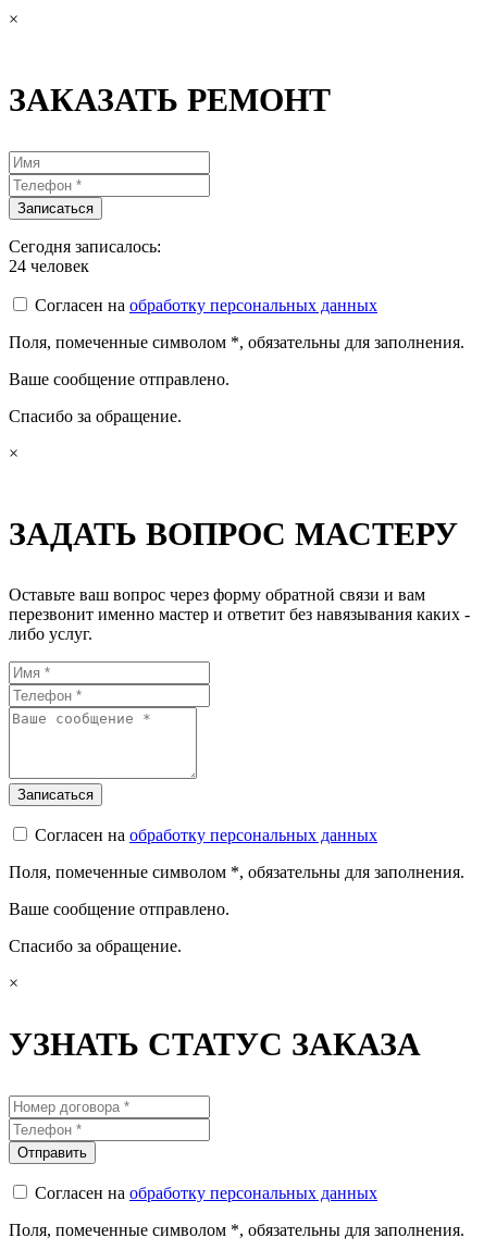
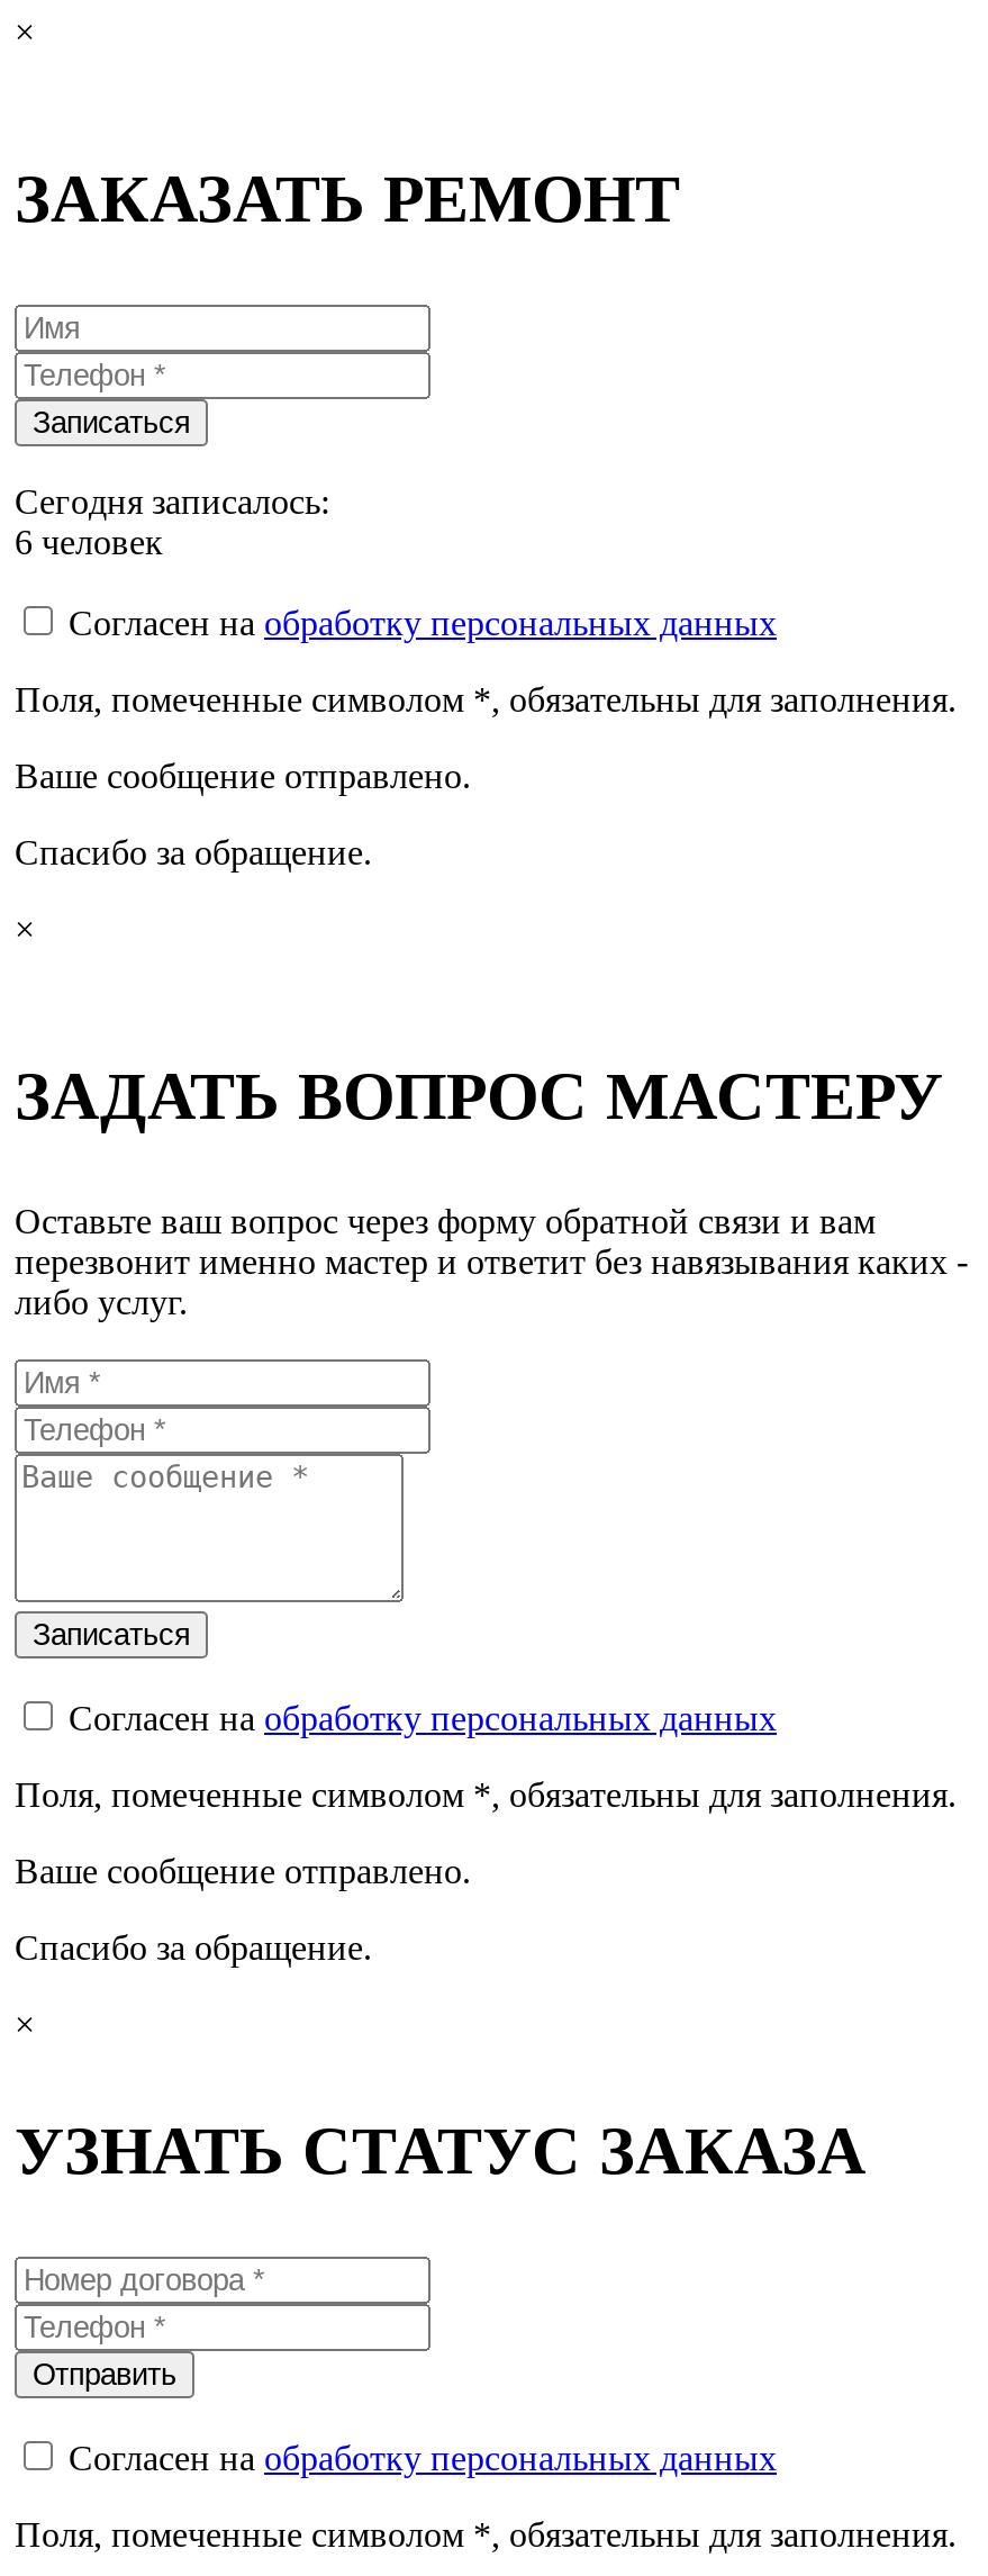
[9,257,89,275] 24 человек -> [15,523,163,561] 6 человек

